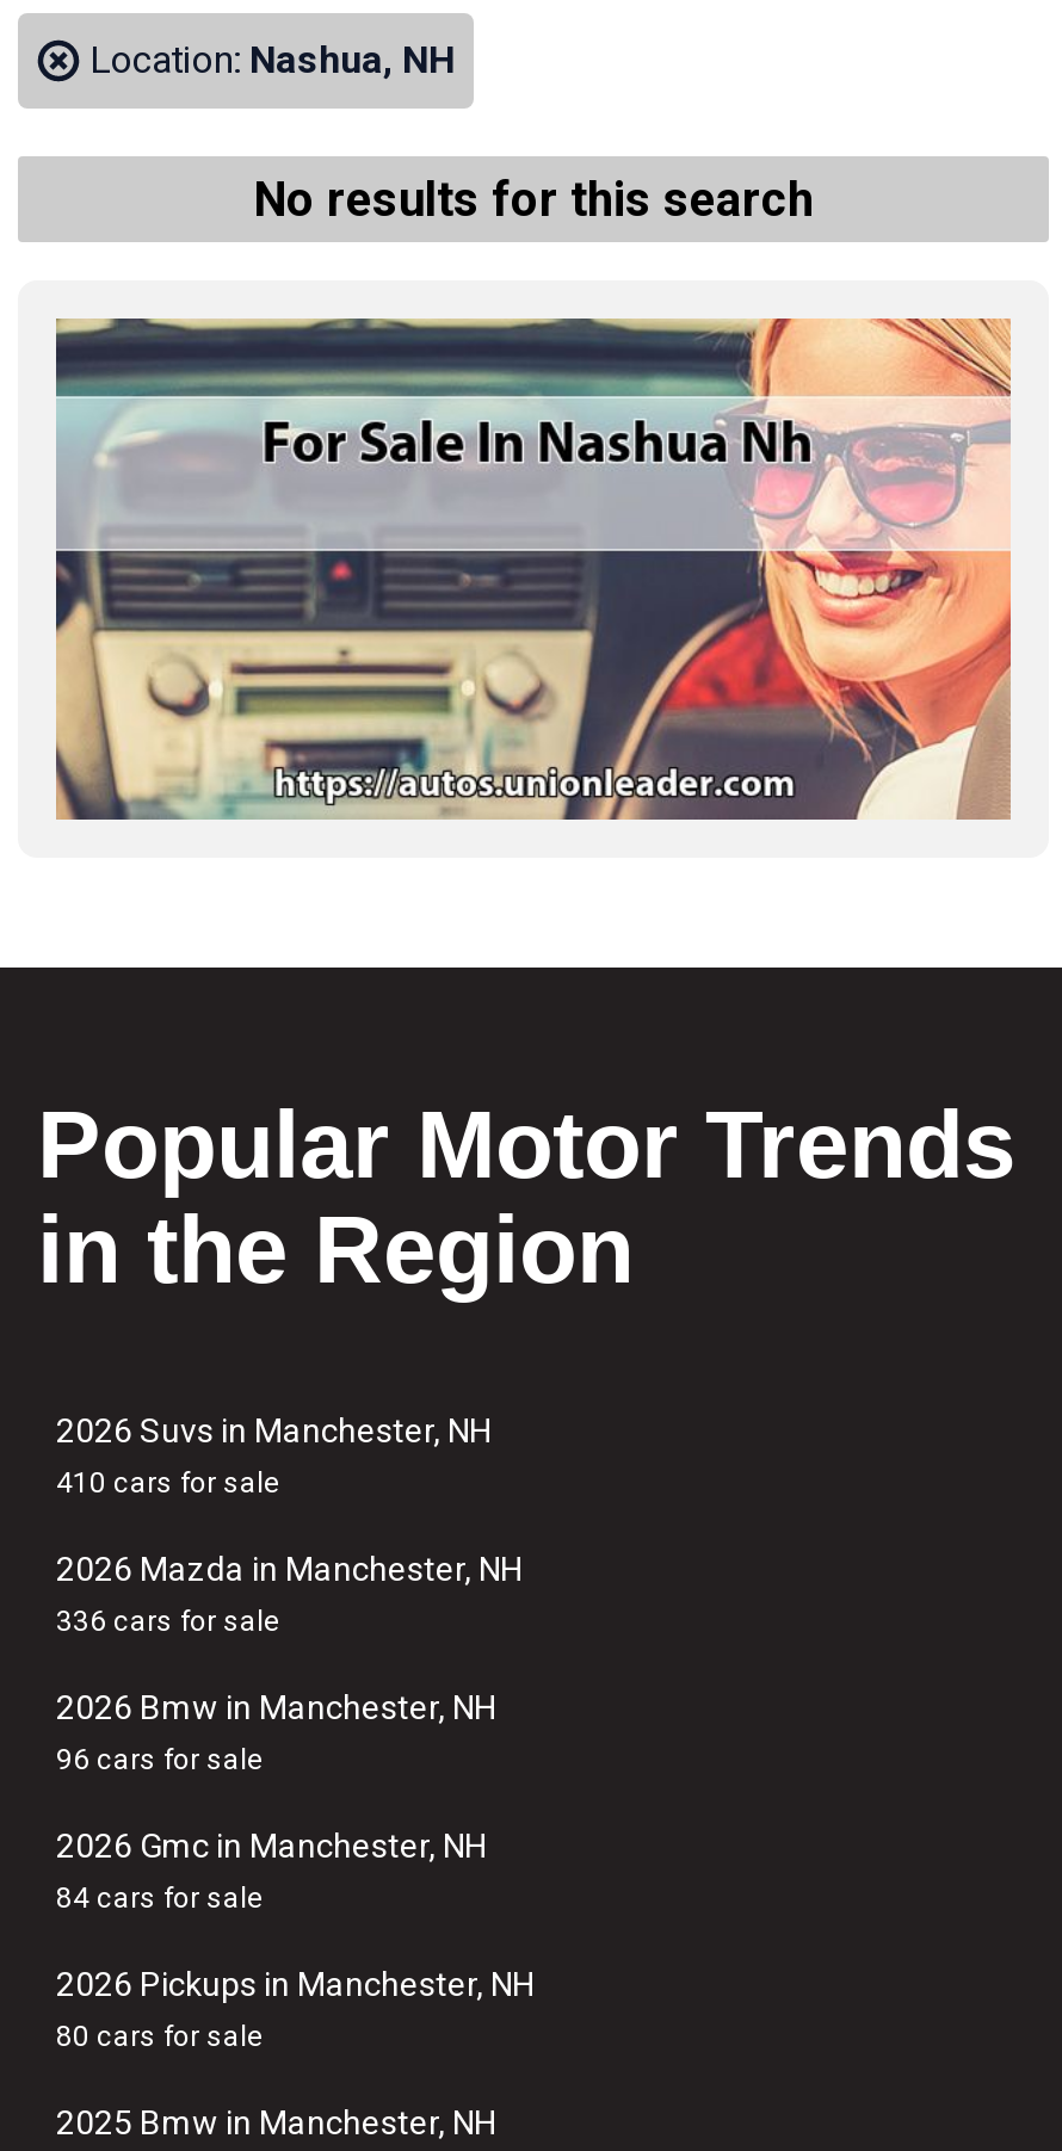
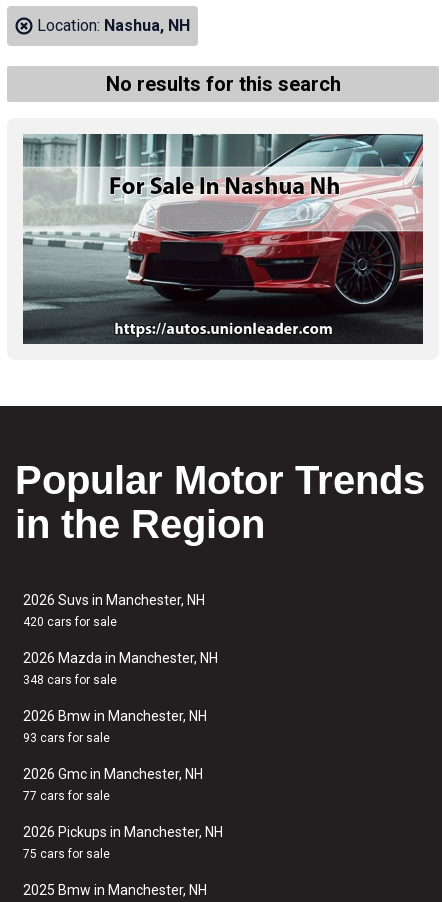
[54,316,1013,822] [image] -> [22,133,424,345] [image]
[56,1466,280,1500] 410 cars for sale -> [23,615,117,629] 420 cars for sale
[56,1605,280,1638] 336 cars for sale -> [23,673,117,687] 348 cars for sale
[56,1743,264,1776] 96 cars for sale -> [23,731,110,745] 93 cars for sale
[56,1881,264,1915] 84 cars for sale -> [23,789,110,803] 77 cars for sale
[56,2020,264,2053] 80 cars for sale -> [23,847,110,861] 75 cars for sale

